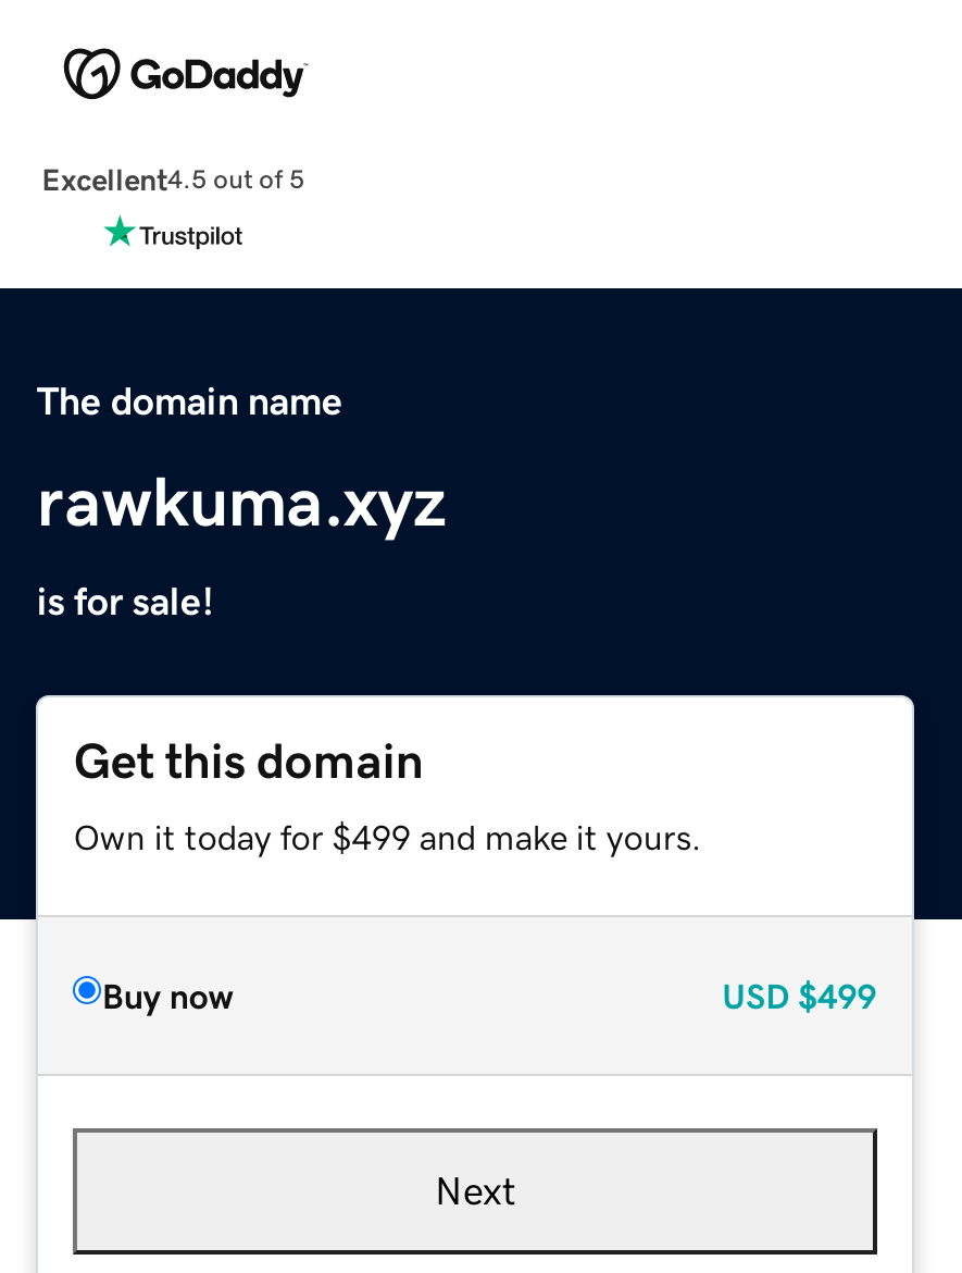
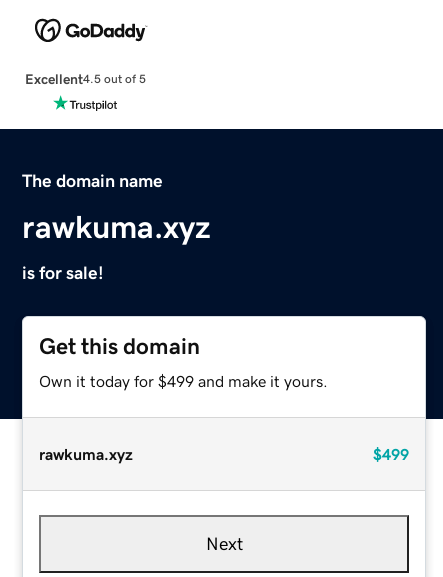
[102,977,876,1012] Buy now | USD $499 -> [39,446,409,462] rawkuma.xyz | $499

